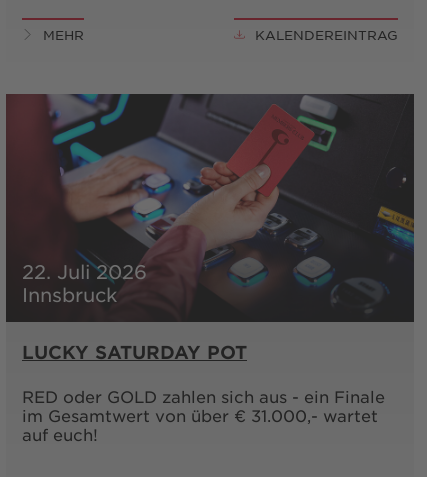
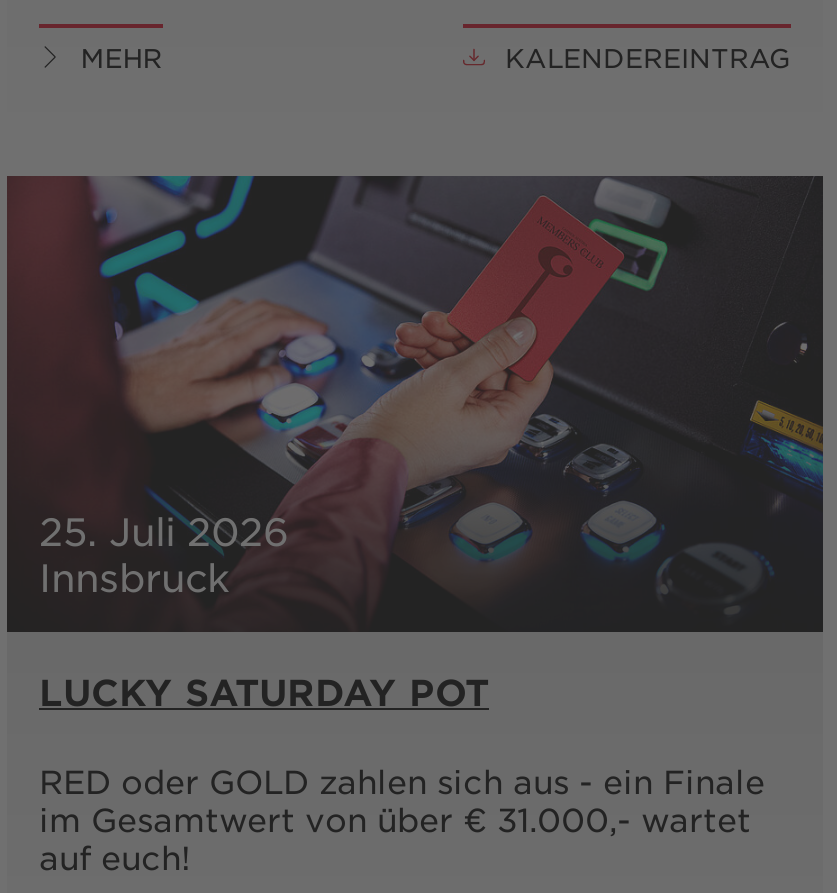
[22,260,147,283] 22. Juli 2026 -> [39,507,289,553] 25. Juli 2026

